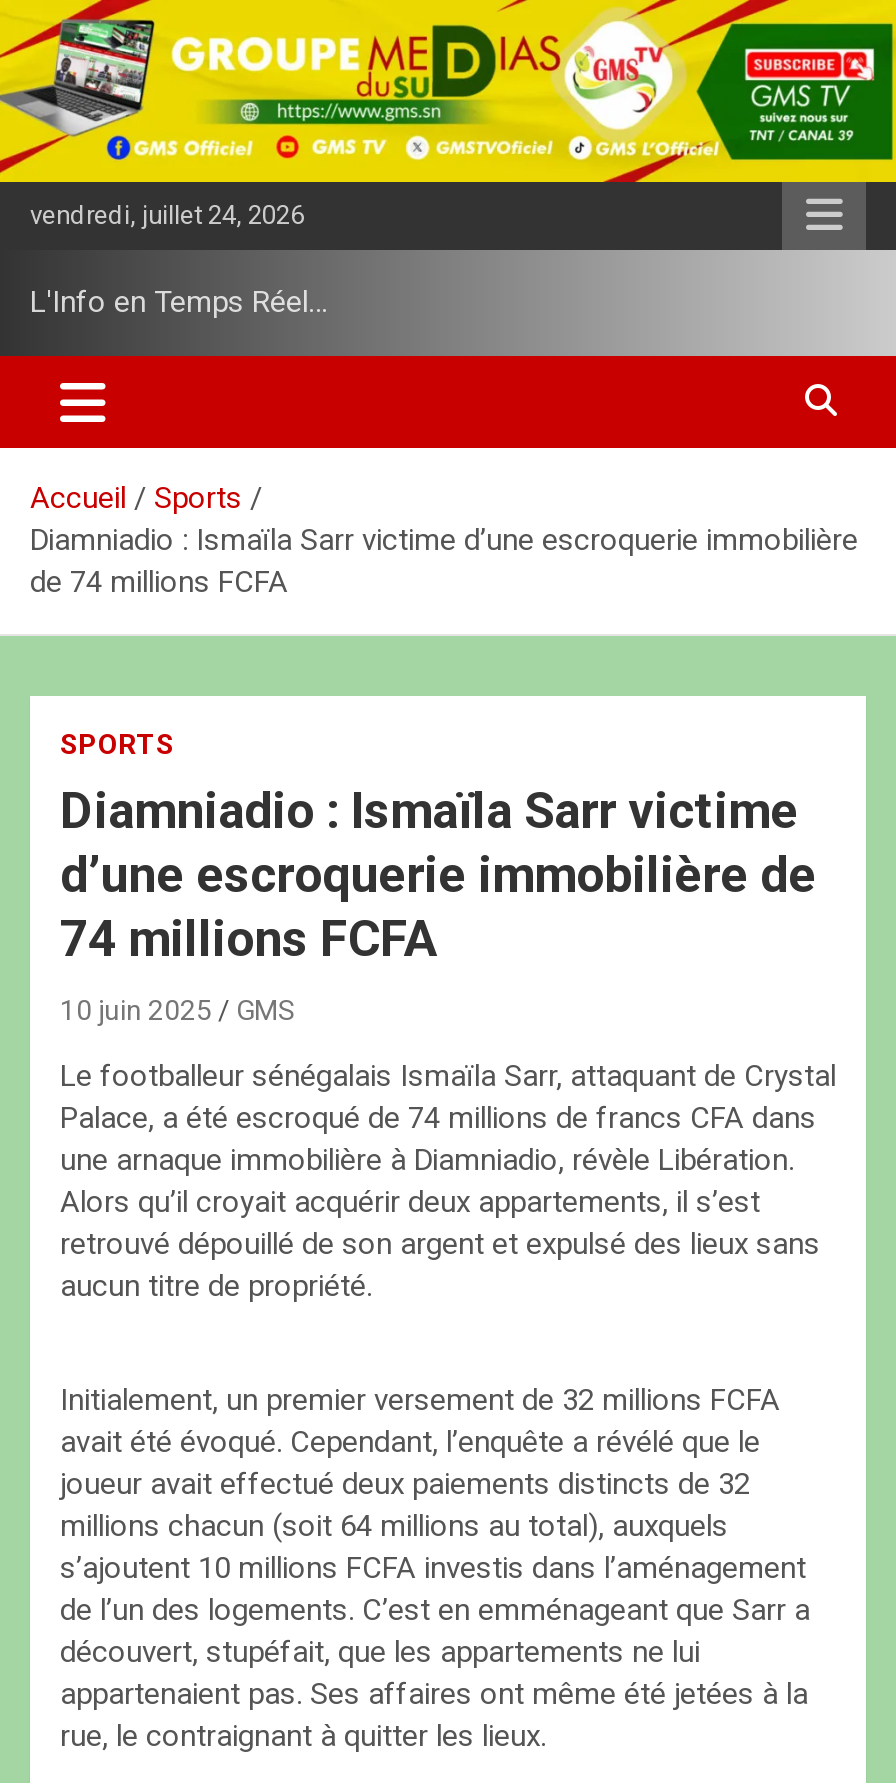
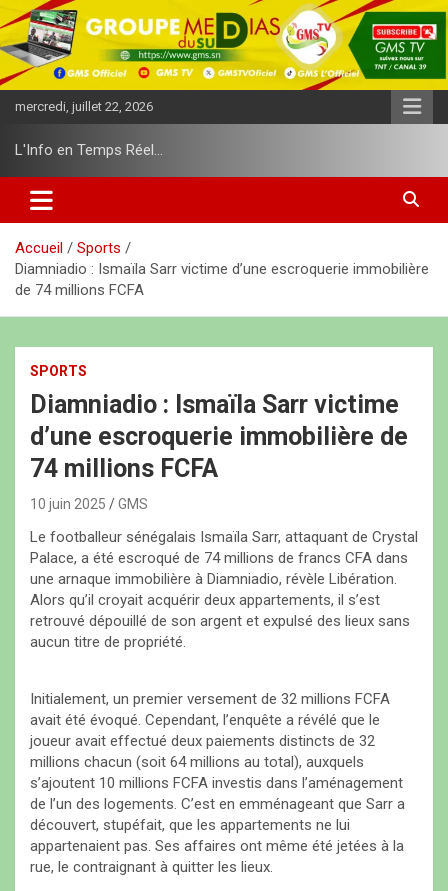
[30,199,304,229] vendredi, juillet 24, 2026 -> [15,99,153,114] mercredi, juillet 22, 2026

